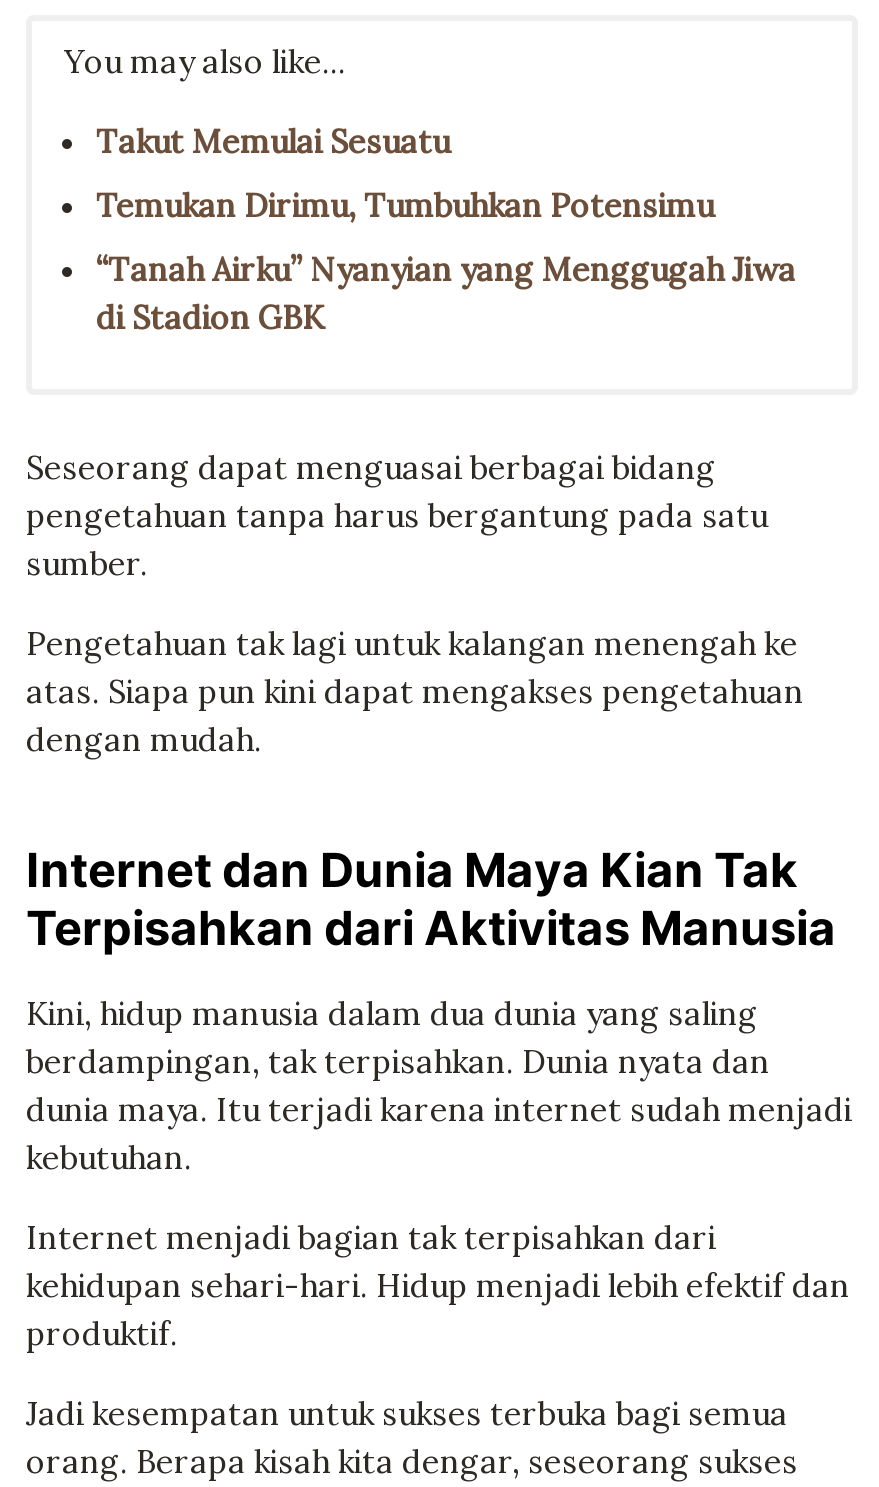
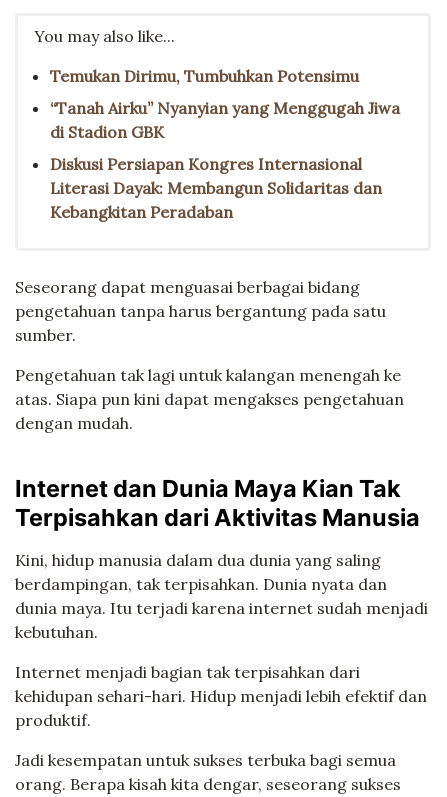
[96,121,450,161] Takut Memulai Sesuatu -> none
moved [96,185,796,337] -> [50,66,400,142]: Temukan Dirimu, Tumbuhkan Potensimu | “Tanah Airku” Nyanyian yang Menggugah Jiwa | di Stadion GBK
none -> [50,154,382,222] Diskusi Persiapan Kongres Internasional | Literasi Dayak: Membangun Solidaritas dan | Kebangkitan Peradaban

